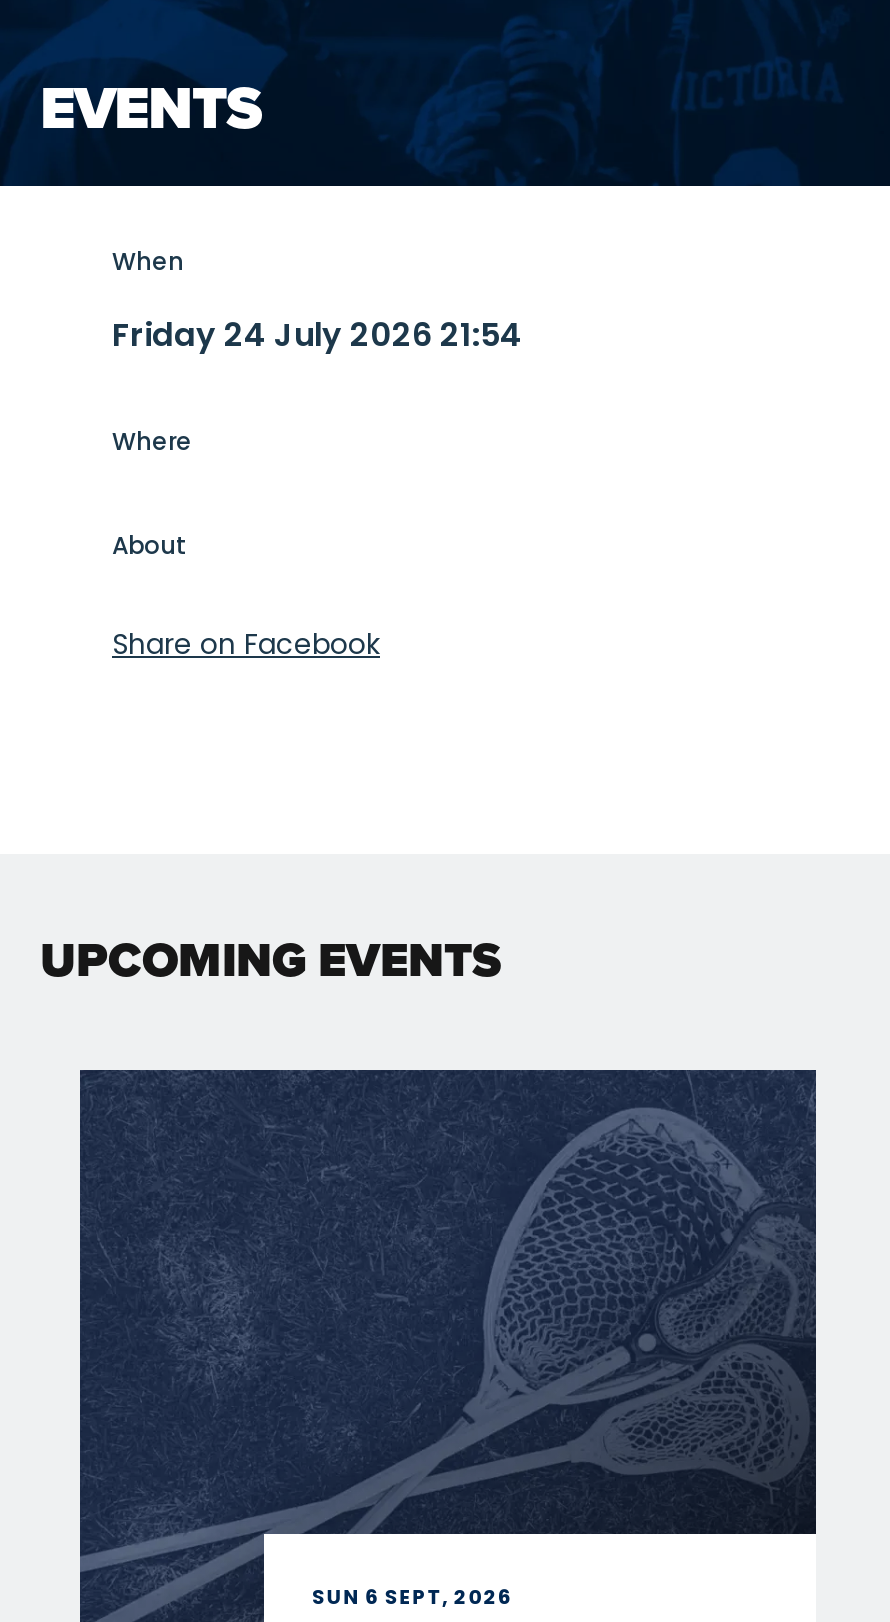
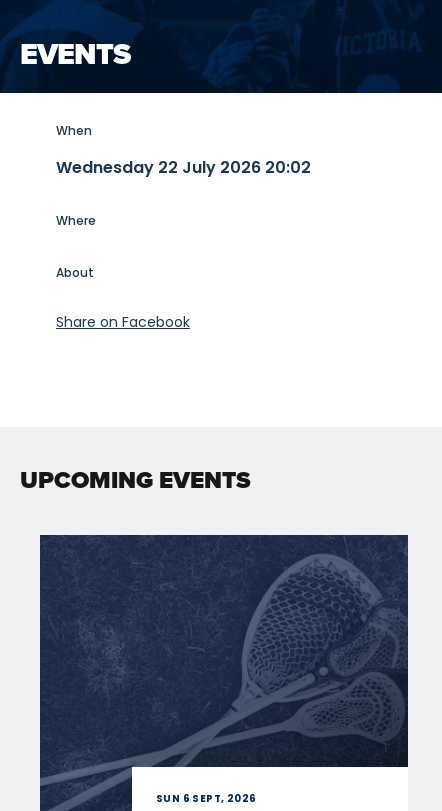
[112,312,522,358] Friday 24 July 2026 21:54 -> [56,156,311,179] Wednesday 22 July 2026 20:02

